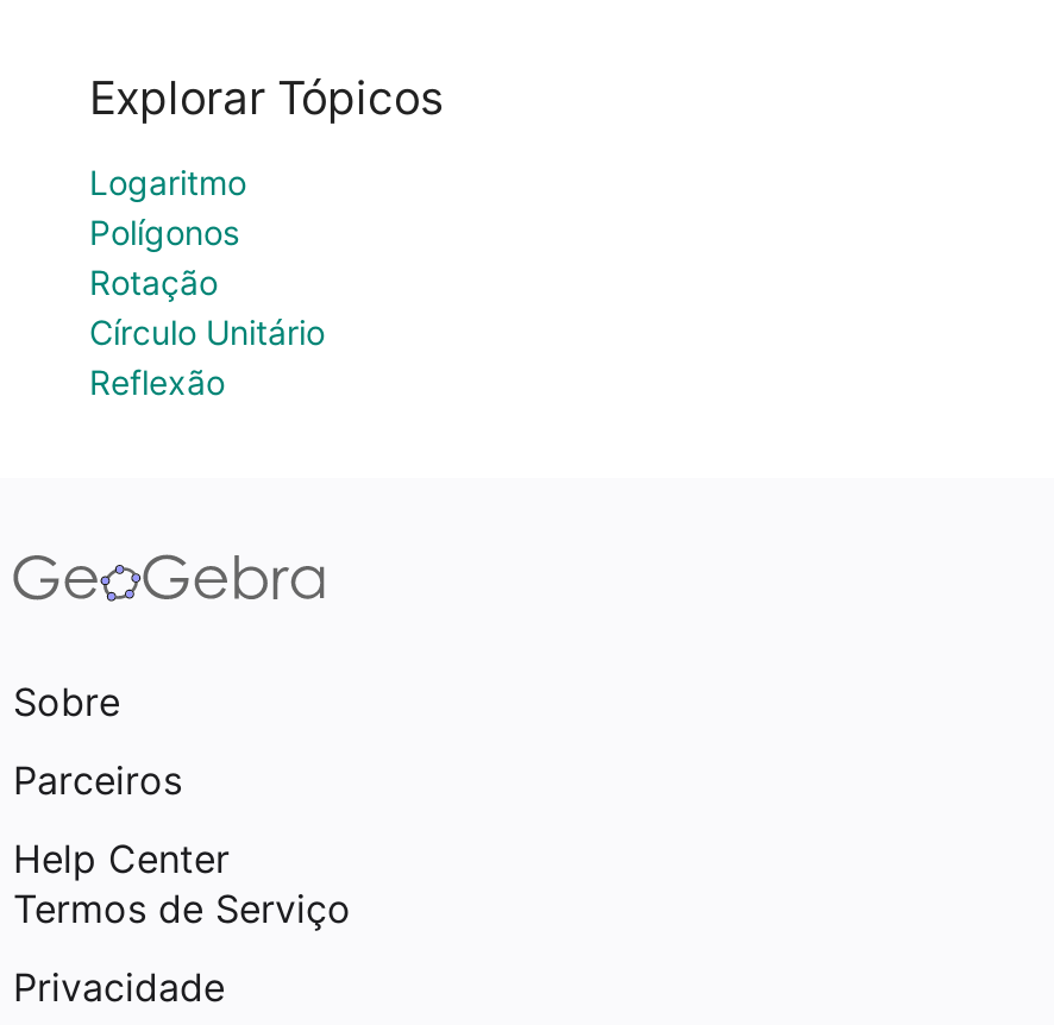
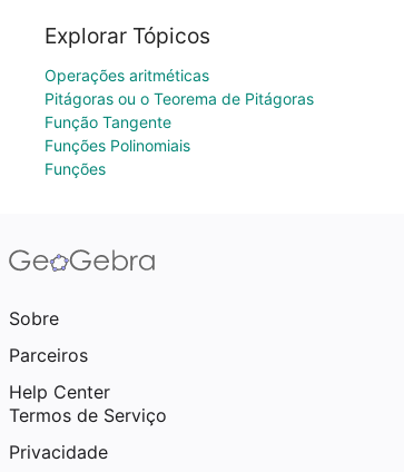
[89,162,325,402] Logaritmo | Polígonos | Rotação | Círculo Unitário | Reflexão -> [45,66,314,178] Operações aritméticas | Pitágoras ou o Teorema de Pitágoras | Função Tangente | Funções Polinomiais | Funções

